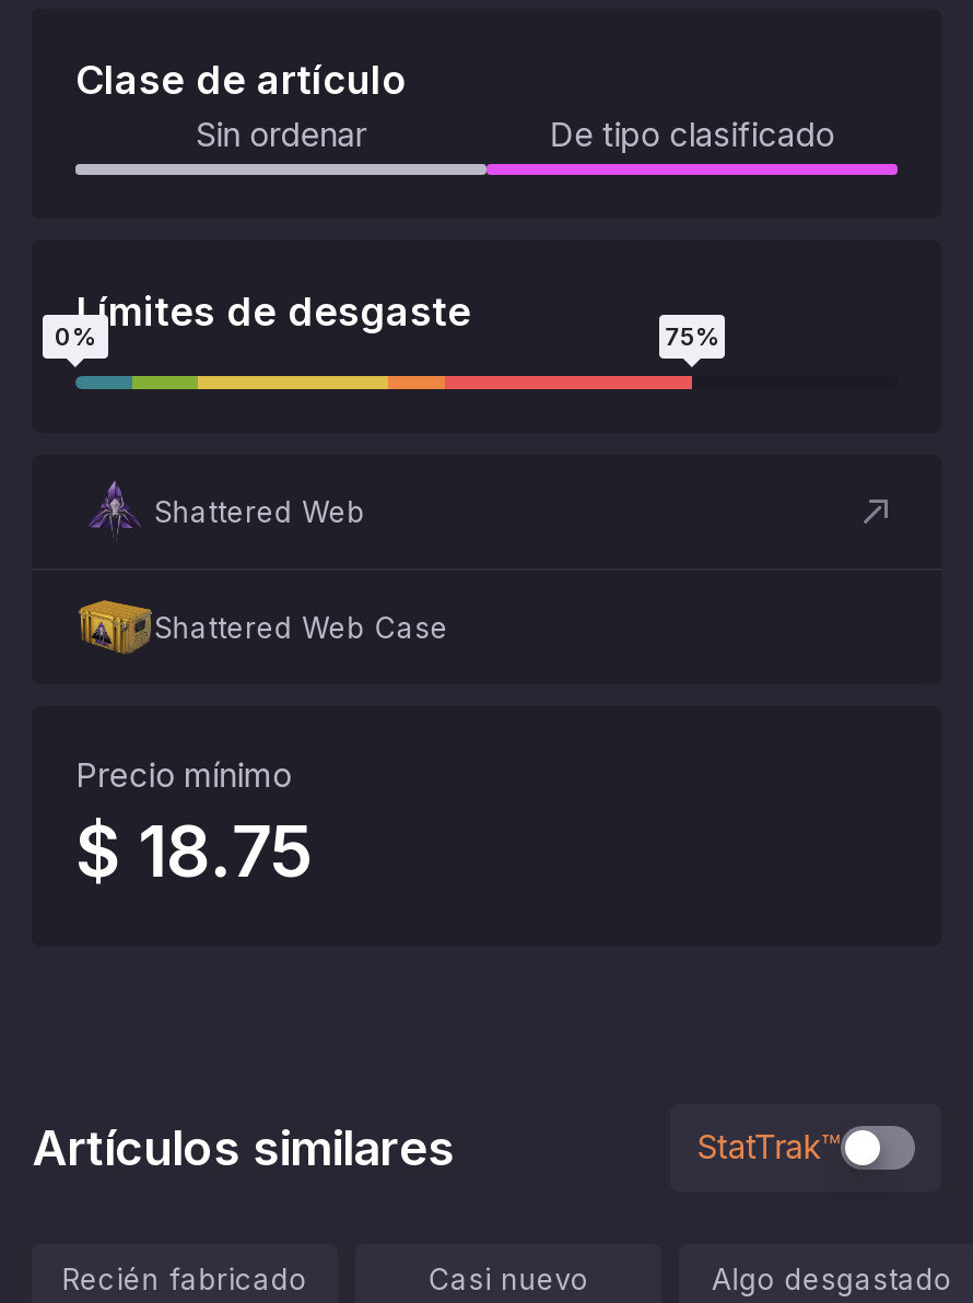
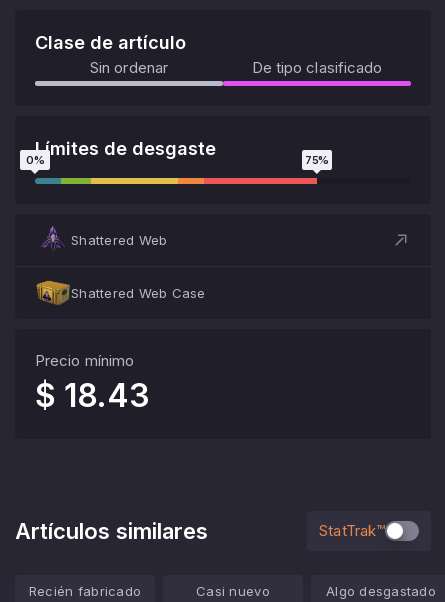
[75,809,314,894] $ 18.75 -> [35,376,150,415] $ 18.43

